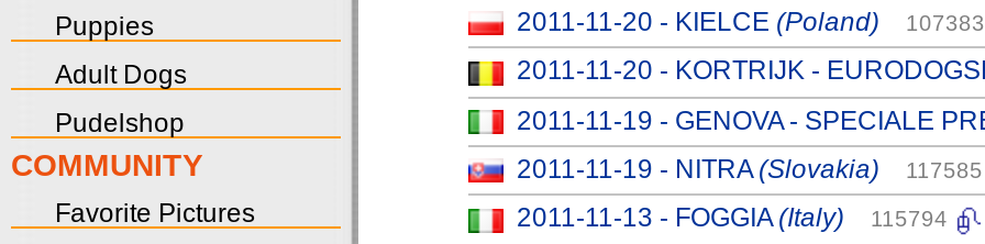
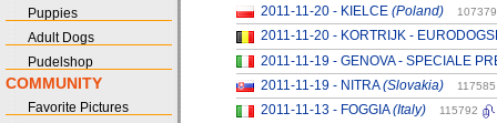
[517,7,985,38] 2011-11-20 - KIELCE (Poland) 107383 -> [261,4,497,19] 2011-11-20 - KIELCE (Poland) 107379
[517,203,948,234] 2011-11-13 - FOGGIA (Italy) 115794 -> [261,102,478,118] 2011-11-13 - FOGGIA (Italy) 115792

